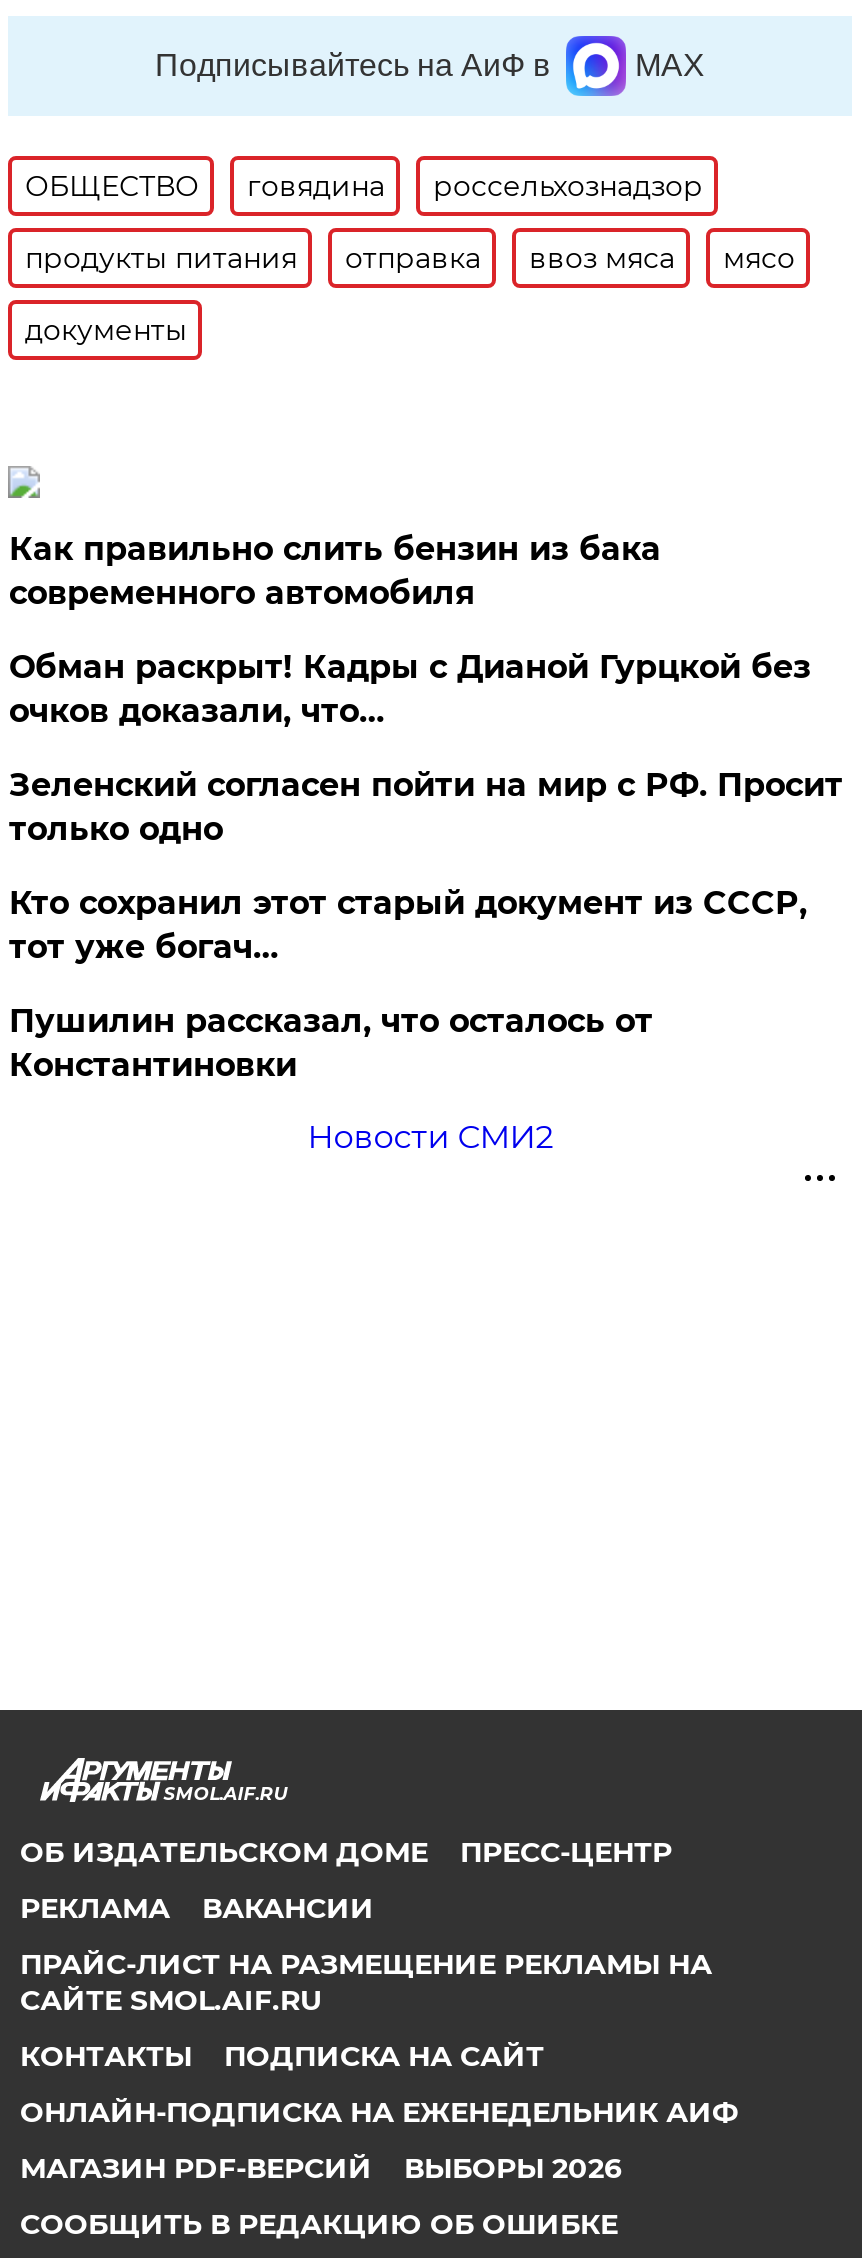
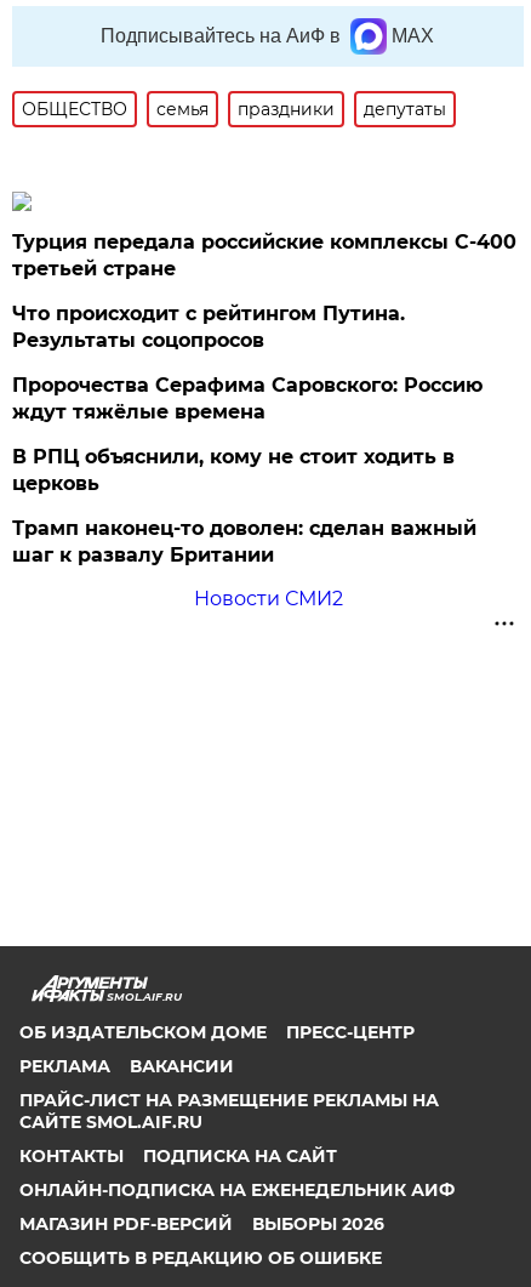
[25,168,795,348] говядина | россельхознадзор | продукты питания | отправка | ввоз мяса | мясо | документы -> [157,98,447,120] семья | праздники | депутаты
[9,530,843,1084] Как правильно слить бензин из бака | современного автомобиля | Обман раскрыт! Кадры с Дианой Гурцкой без | очков доказали, что… | Зеленский согласен пойти на мир с РФ. Просит | только одно | Кто сохранил этот старый документ из СССР, | тот уже богач… | Пушилин рассказал, что осталось от | Константиновки -> [13,230,517,566] Турция передала российские комплексы С-400 | третьей стране | Что происходит с рейтингом Путина. | Результаты соцопросов | Пророчества Серафима Саровского: Россию | ждут тяжёлые времена | В РПЦ объяснили, кому не стоит ходить в | церковь | Трамп наконец-то доволен: сделан важный | шаг к развалу Британии

